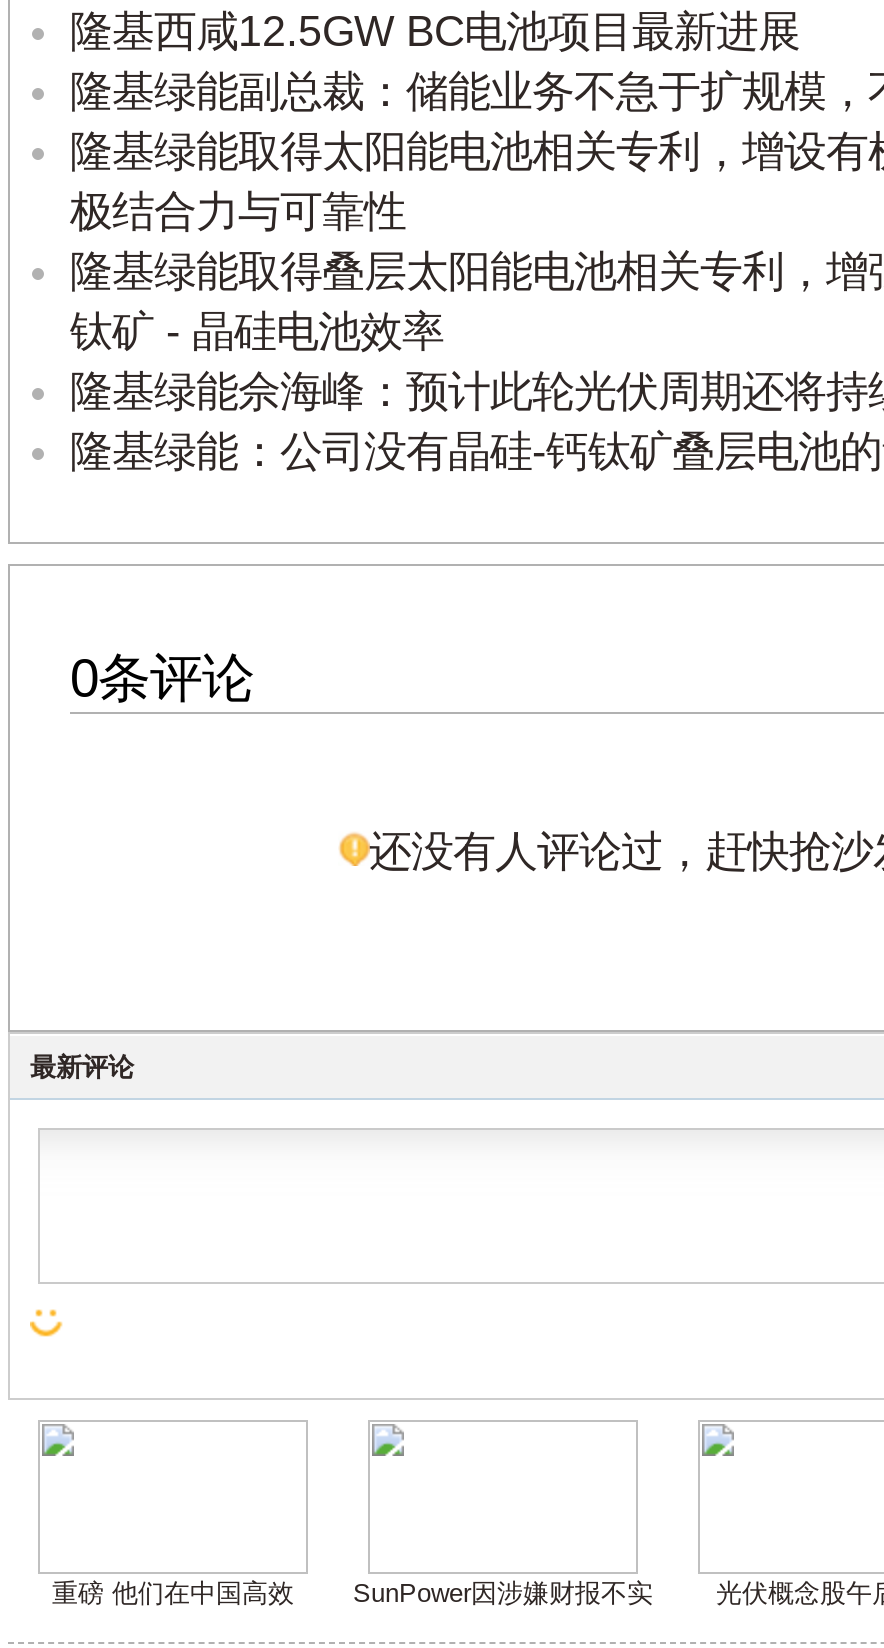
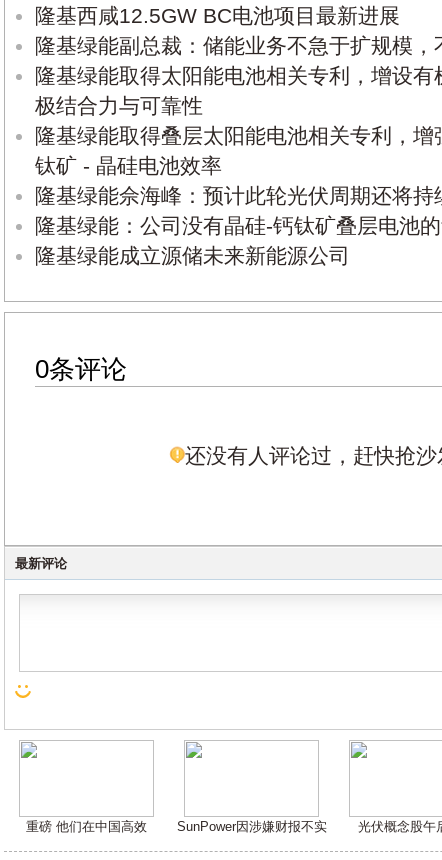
none -> [35,244,350,268] 隆基绿能成立源储未来新能源公司

